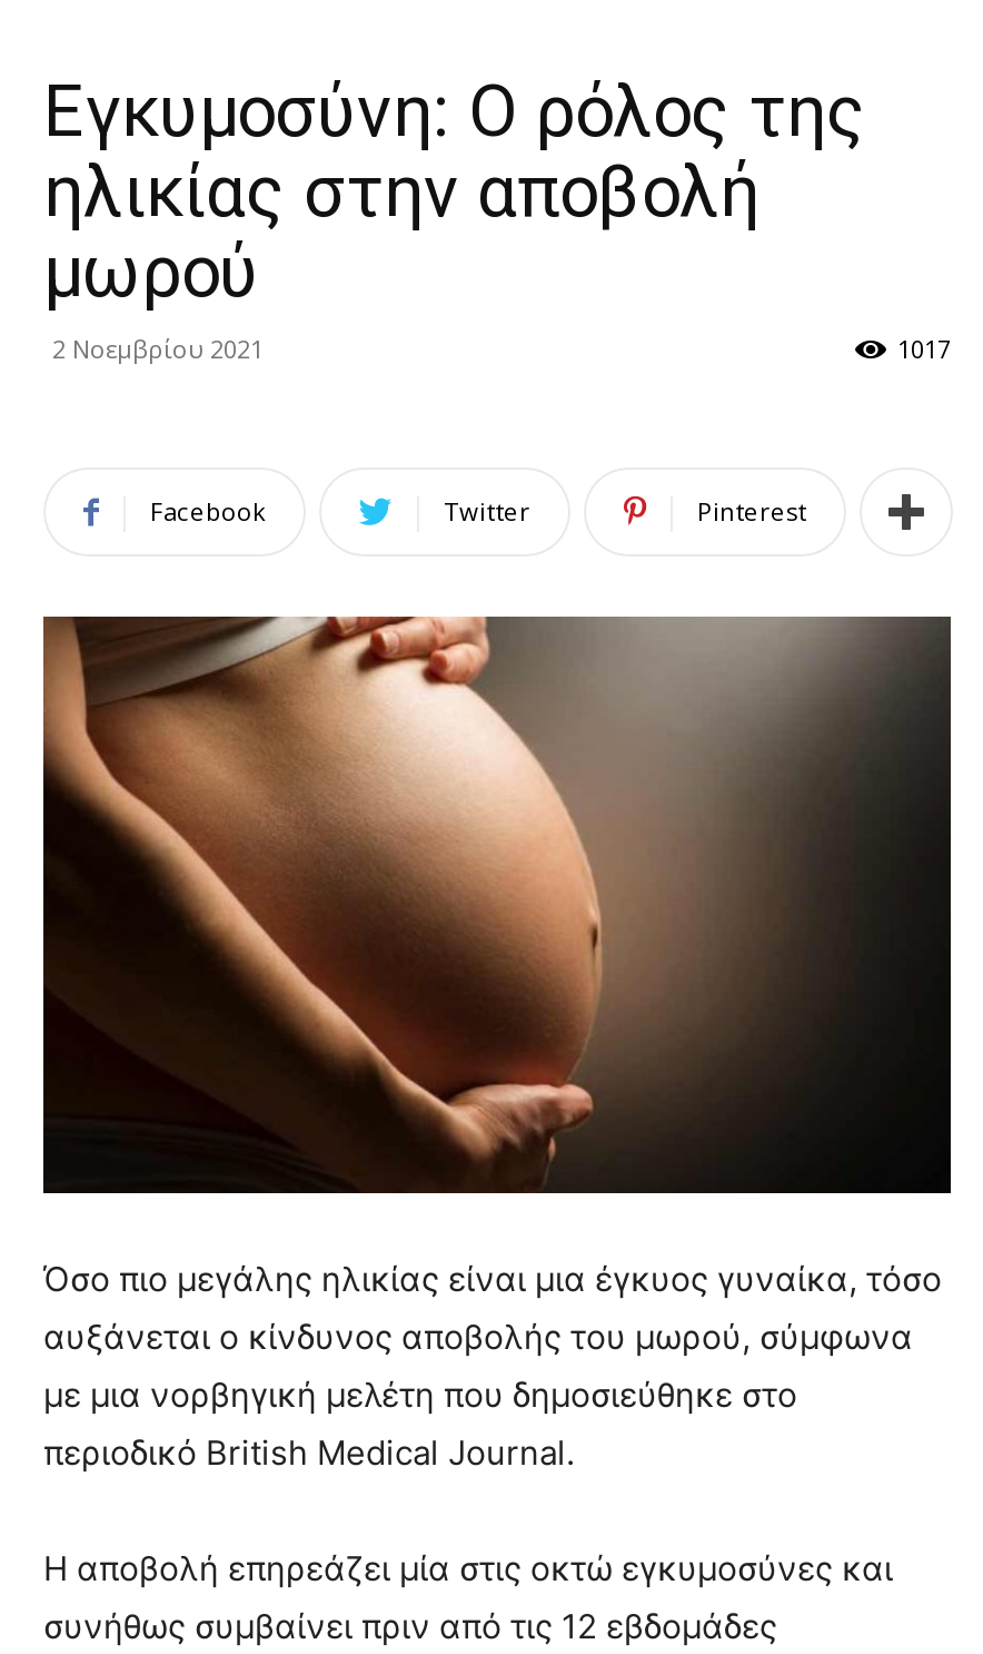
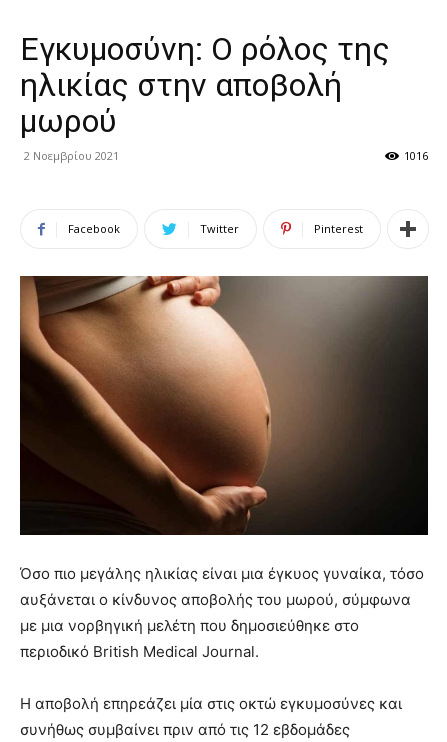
[897,332,951,365] 1017 -> [404,148,428,163] 1016

